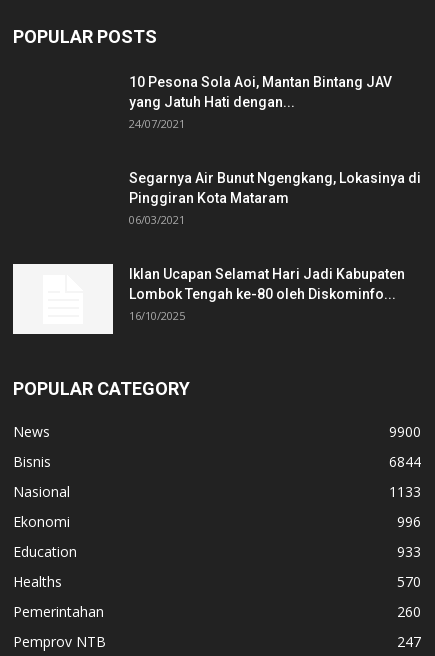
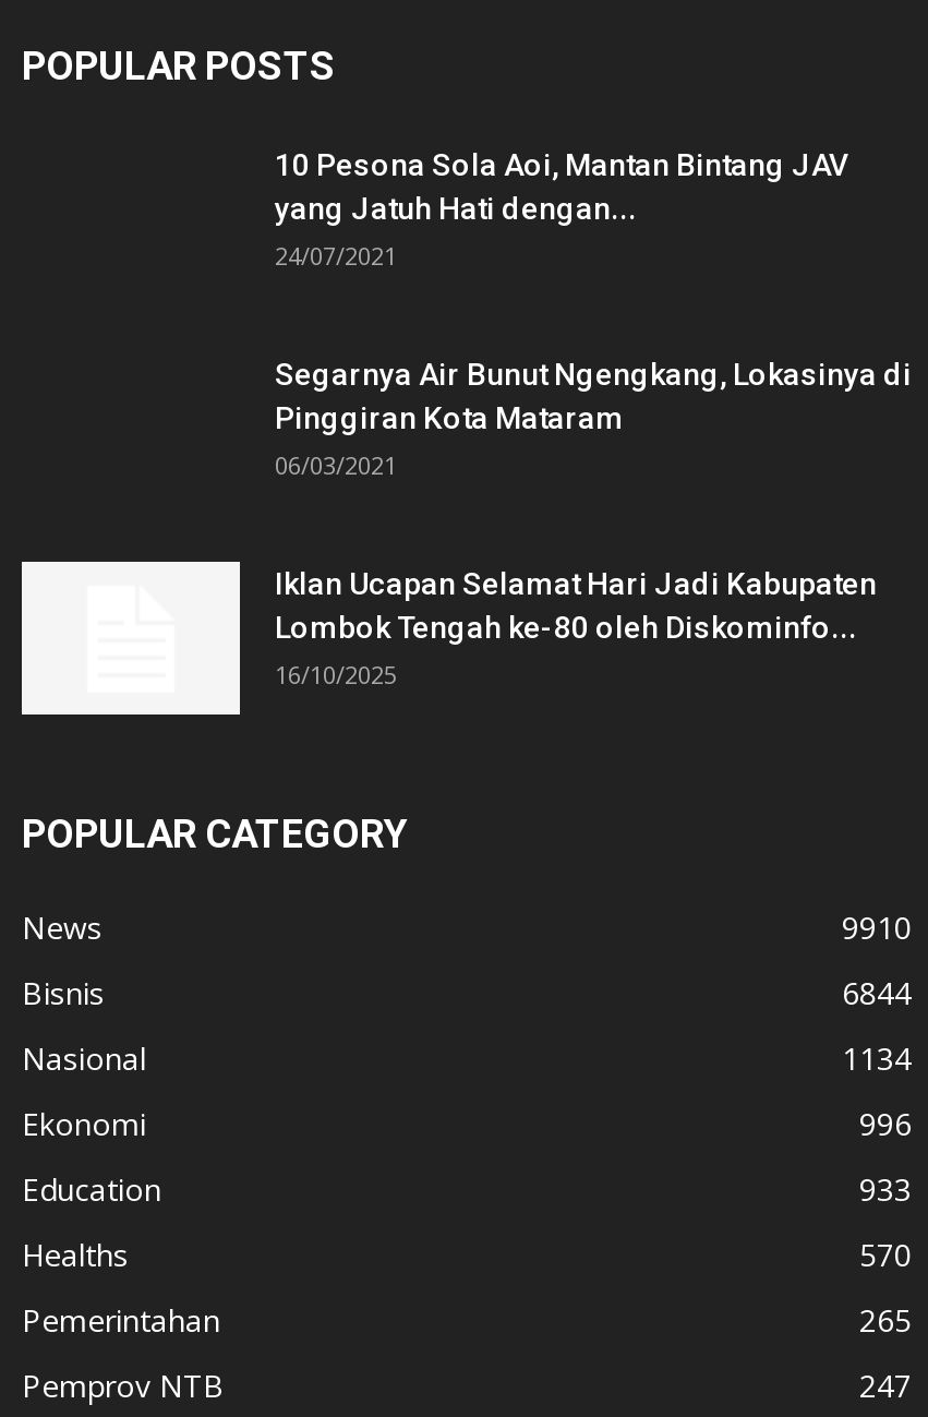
[389,422,421,441] 9900 -> [842,906,912,947] 9910
[389,482,421,501] 1133 -> [842,1037,912,1078] 1134
[397,602,421,621] 260 -> [859,1298,912,1340] 265

